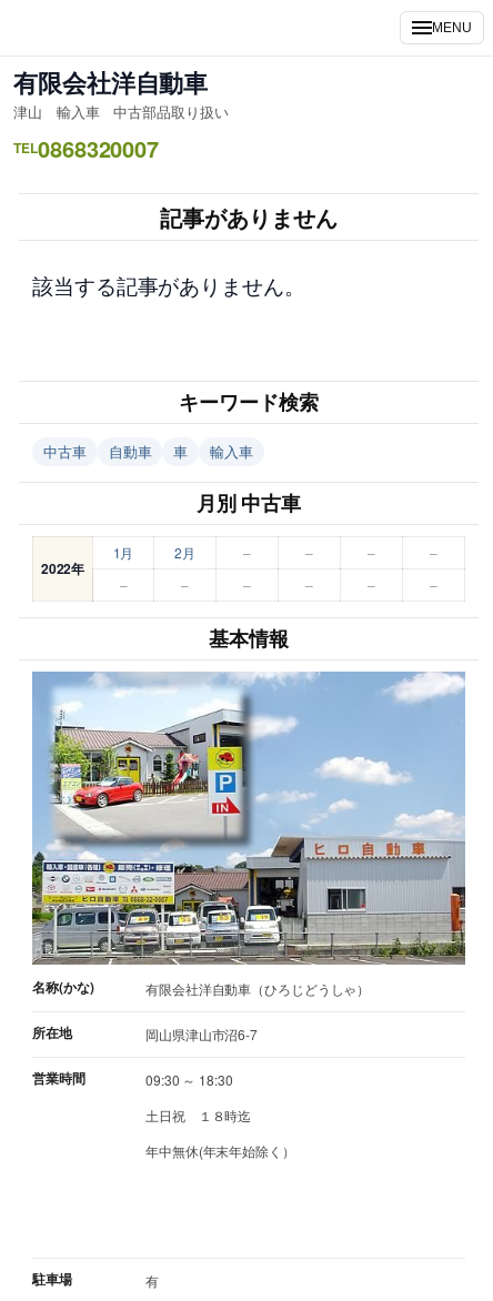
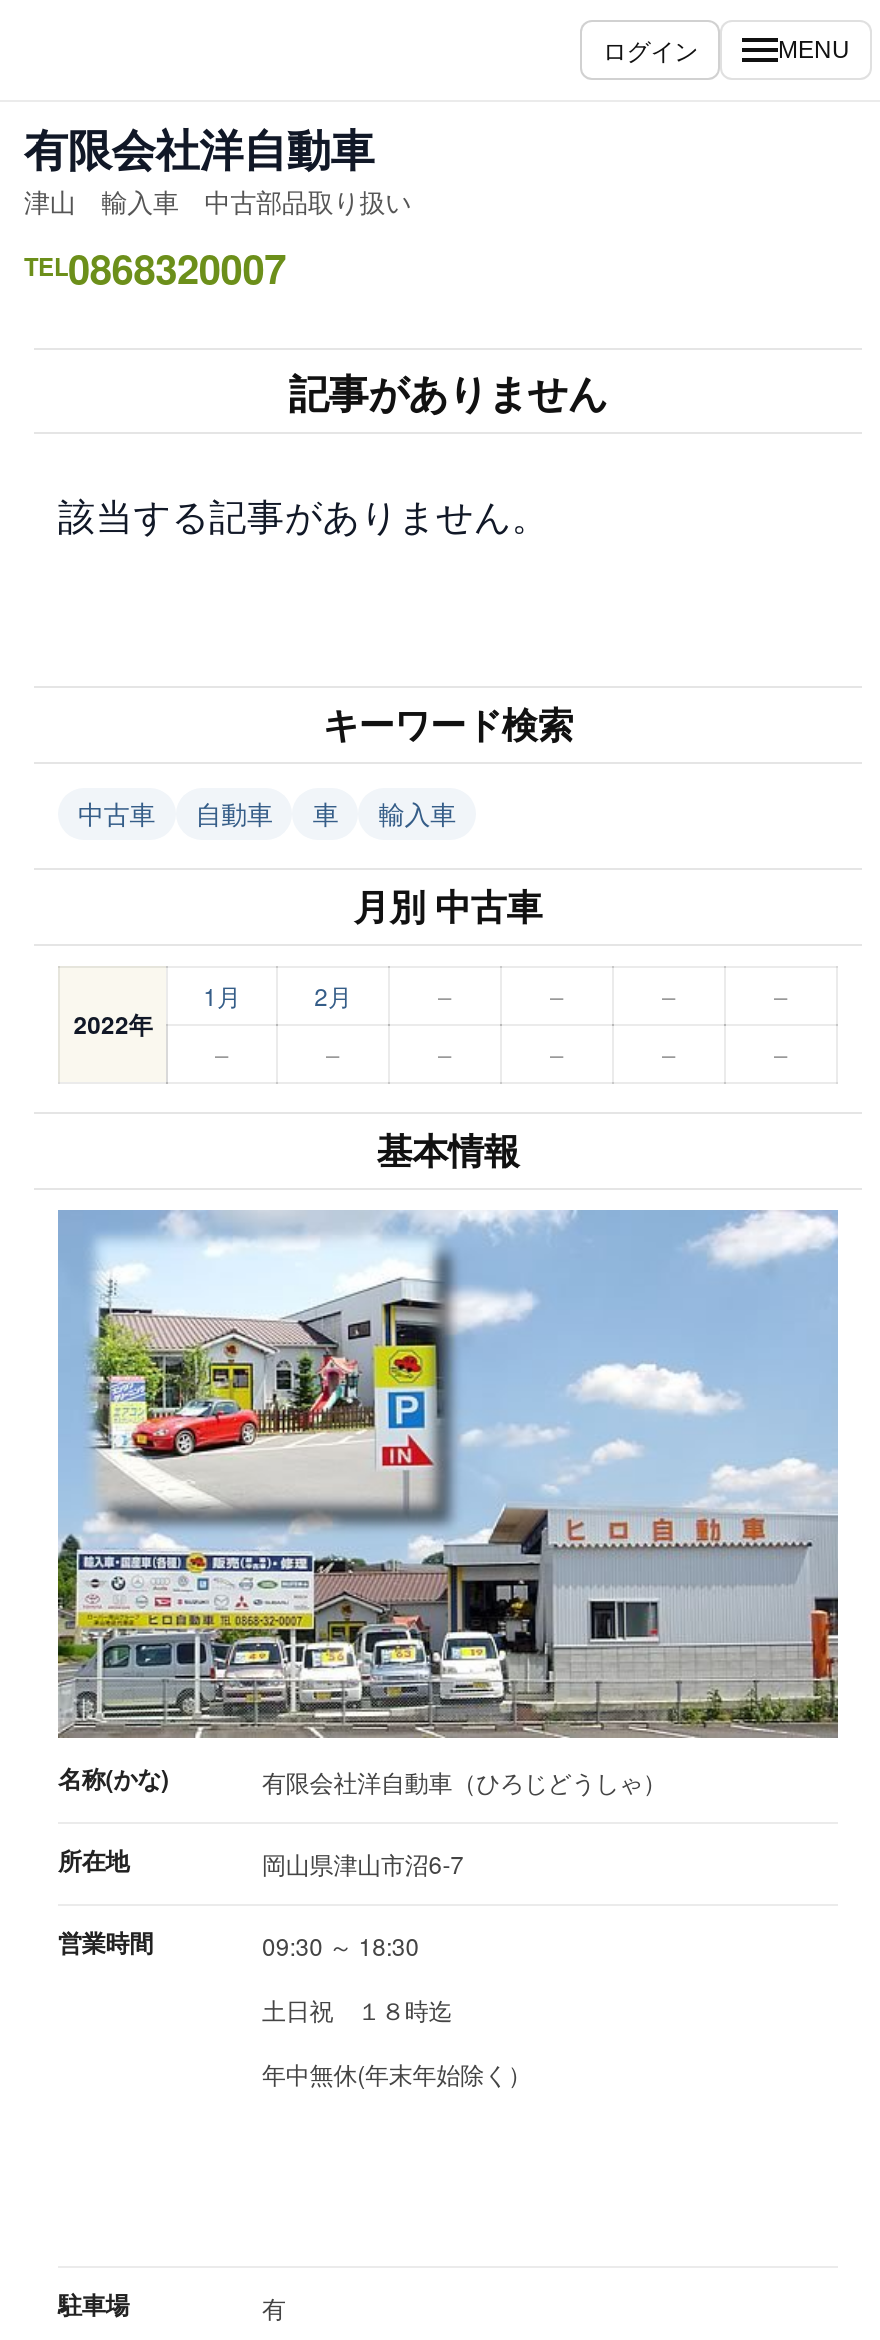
none -> [603,32,698,66] ログイン

